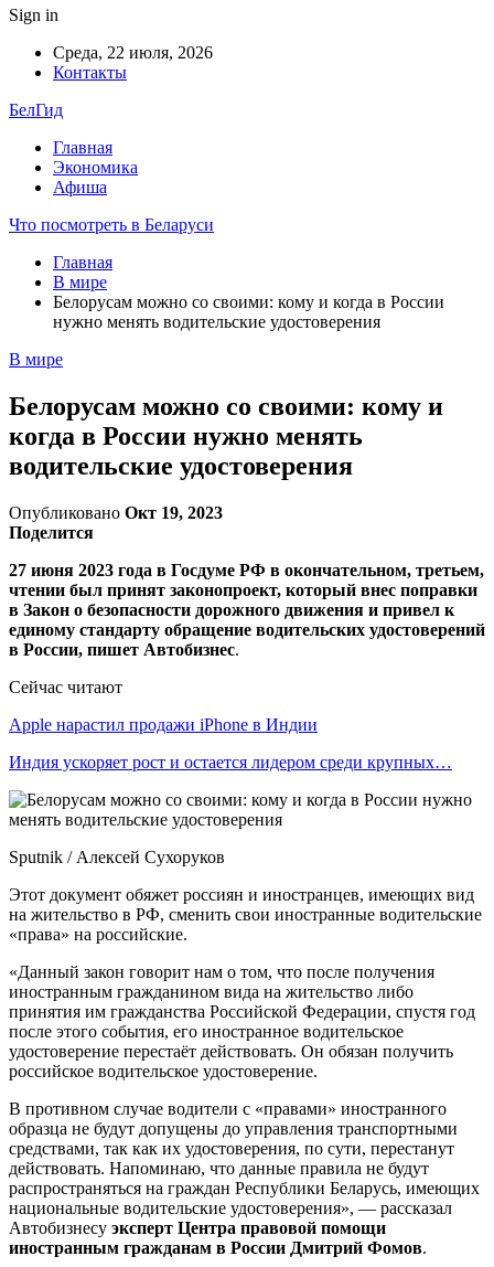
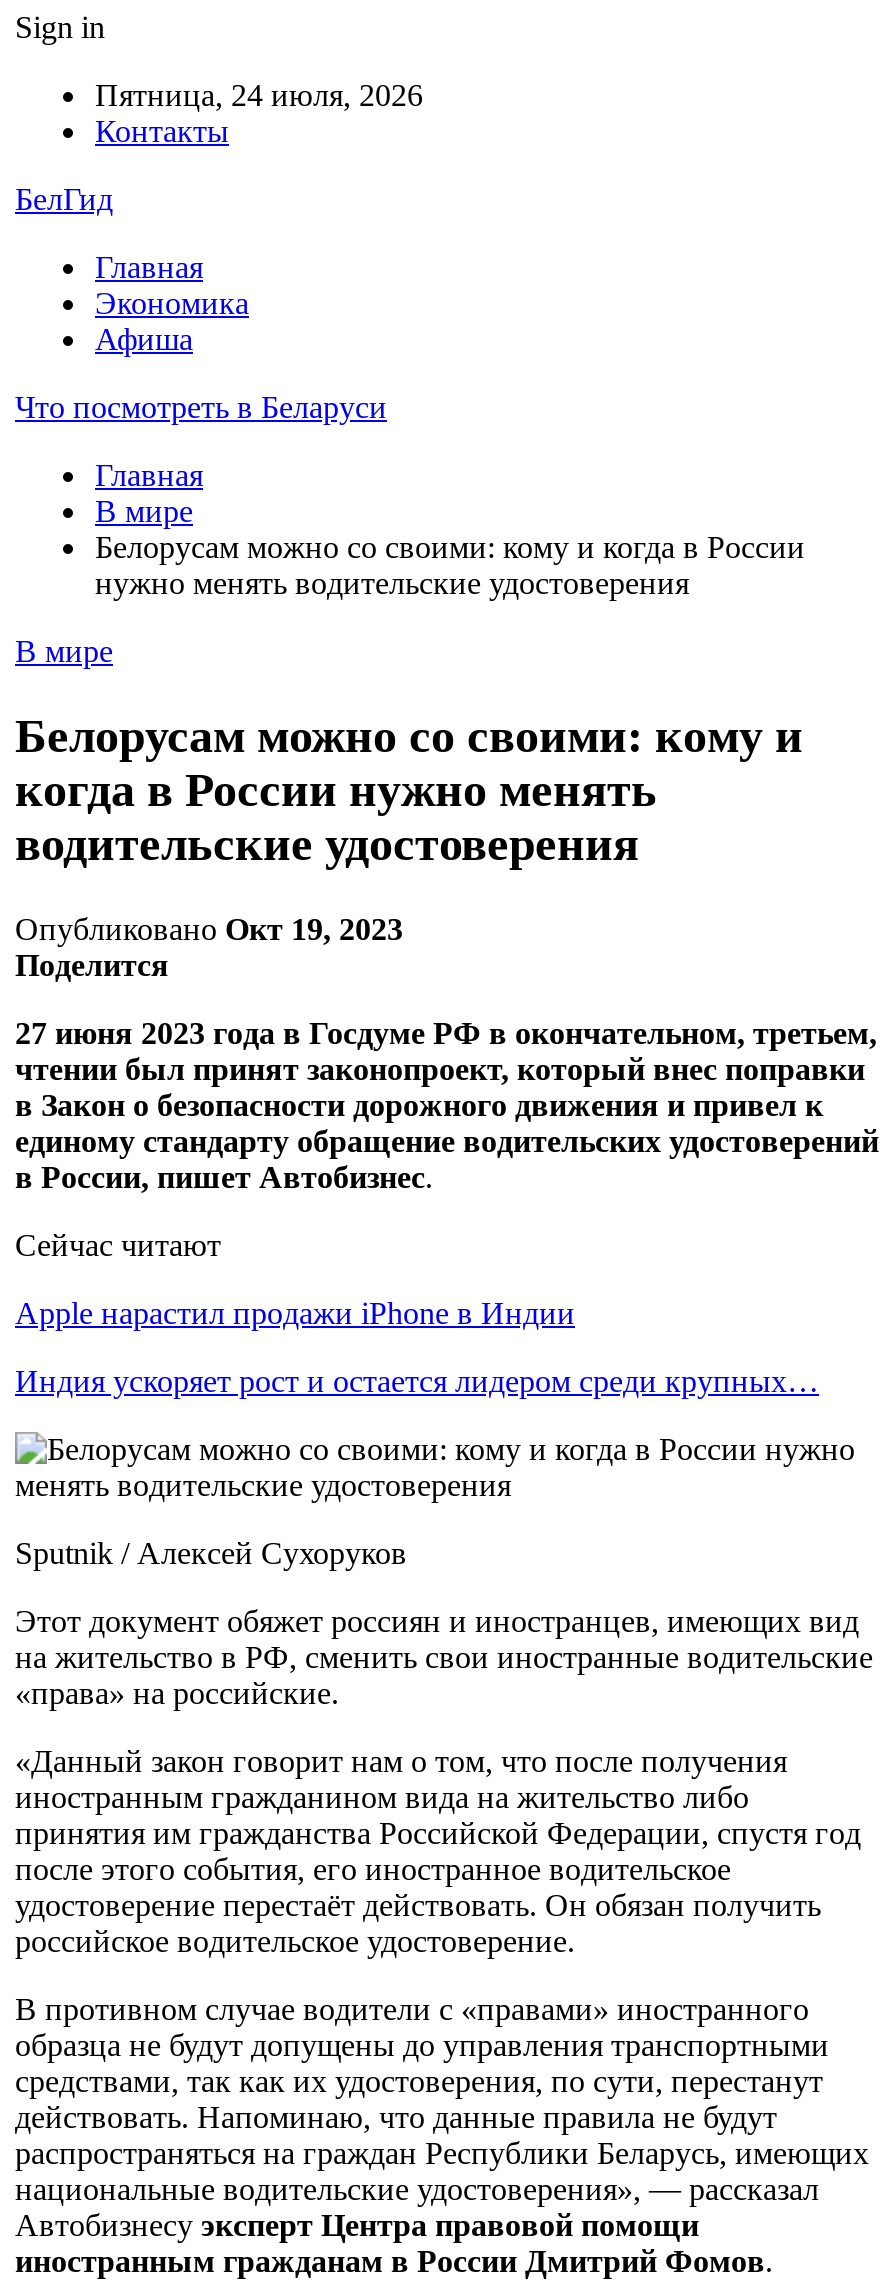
[53,43,213,62] Среда, 22 июля, 2026 -> [95,78,423,112] Пятница, 24 июля, 2026

